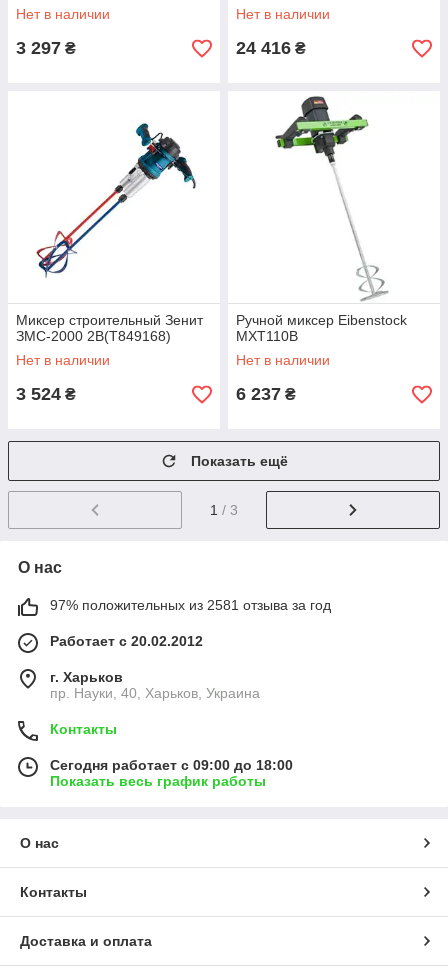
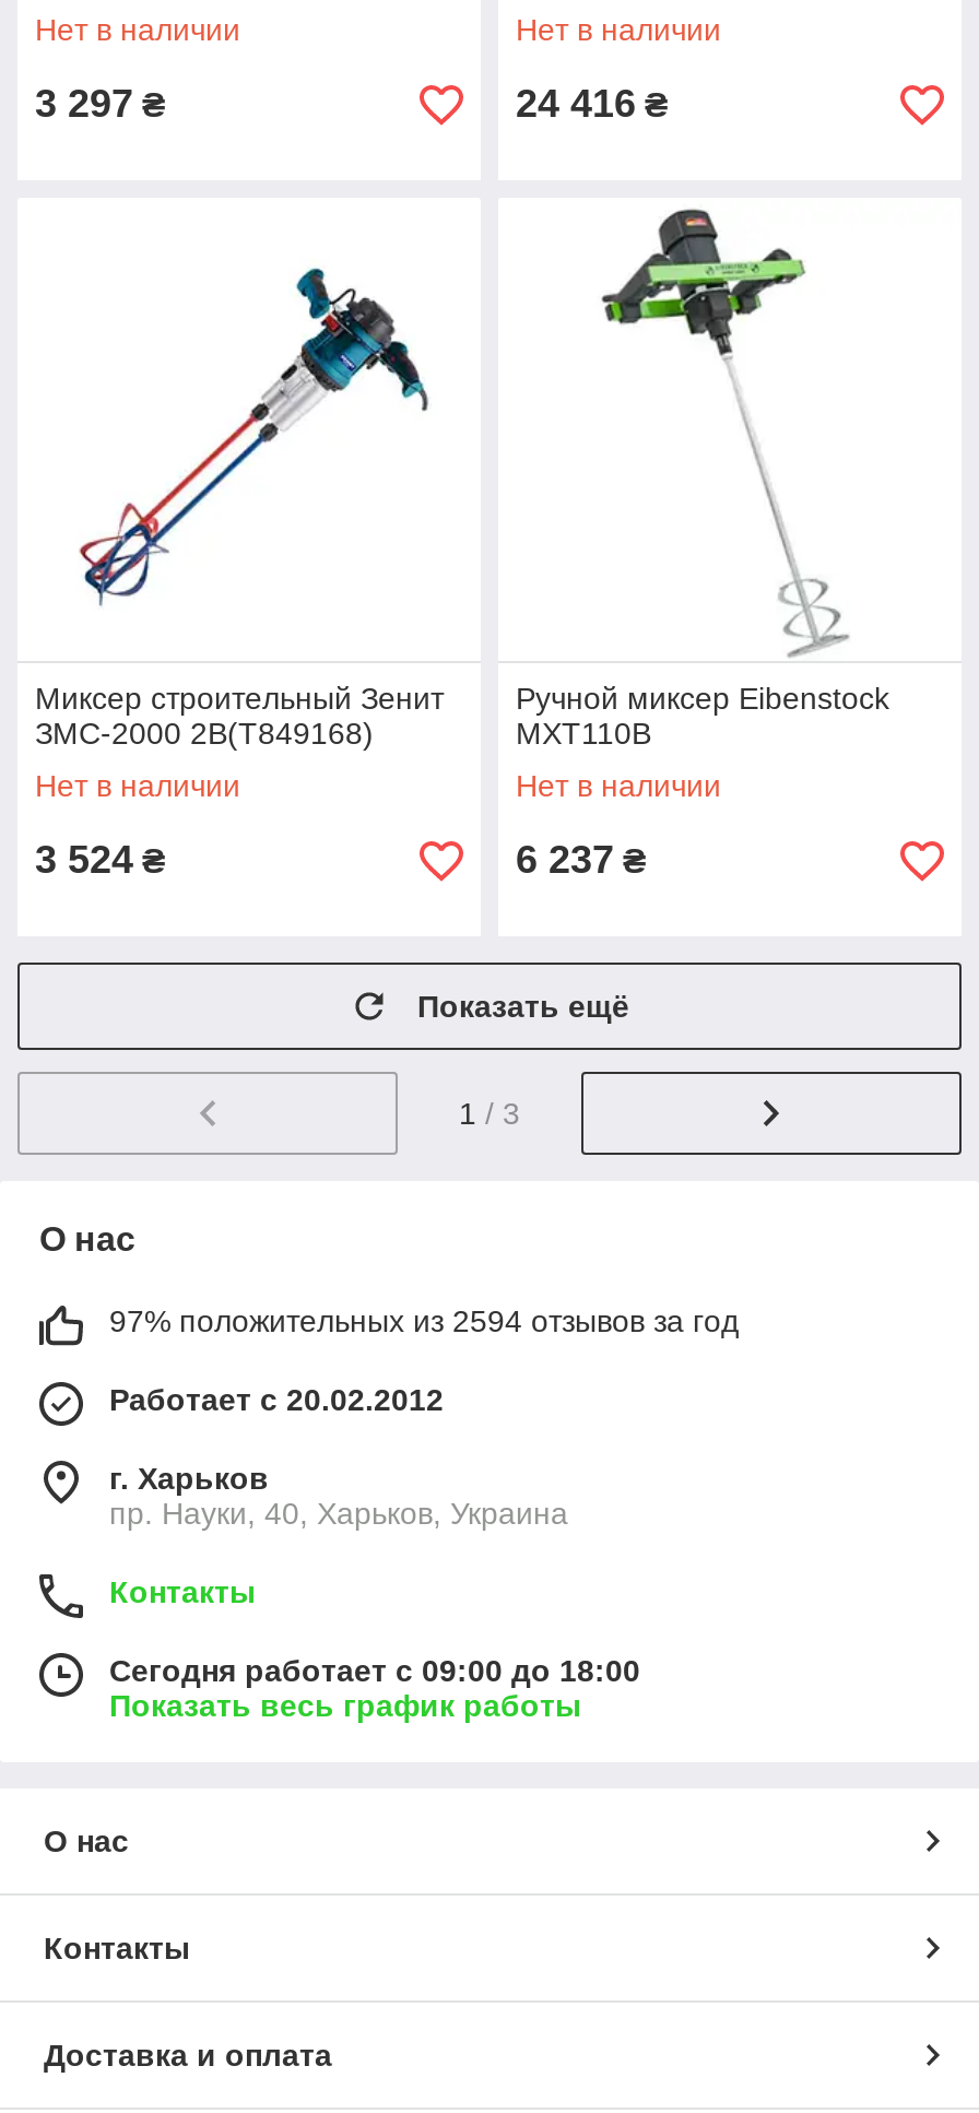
[50,597,331,613] 97% положительных из 2581 отзыва за год -> [109,1303,739,1338] 97% положительных из 2594 отзывов за год

